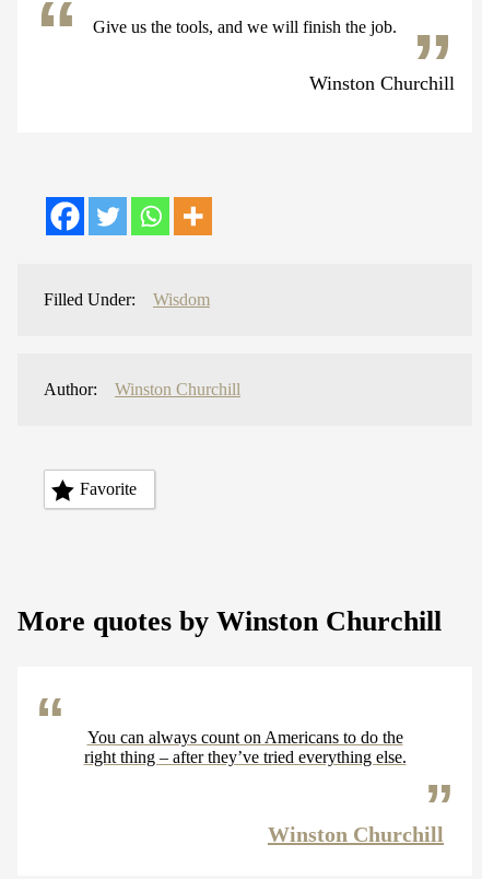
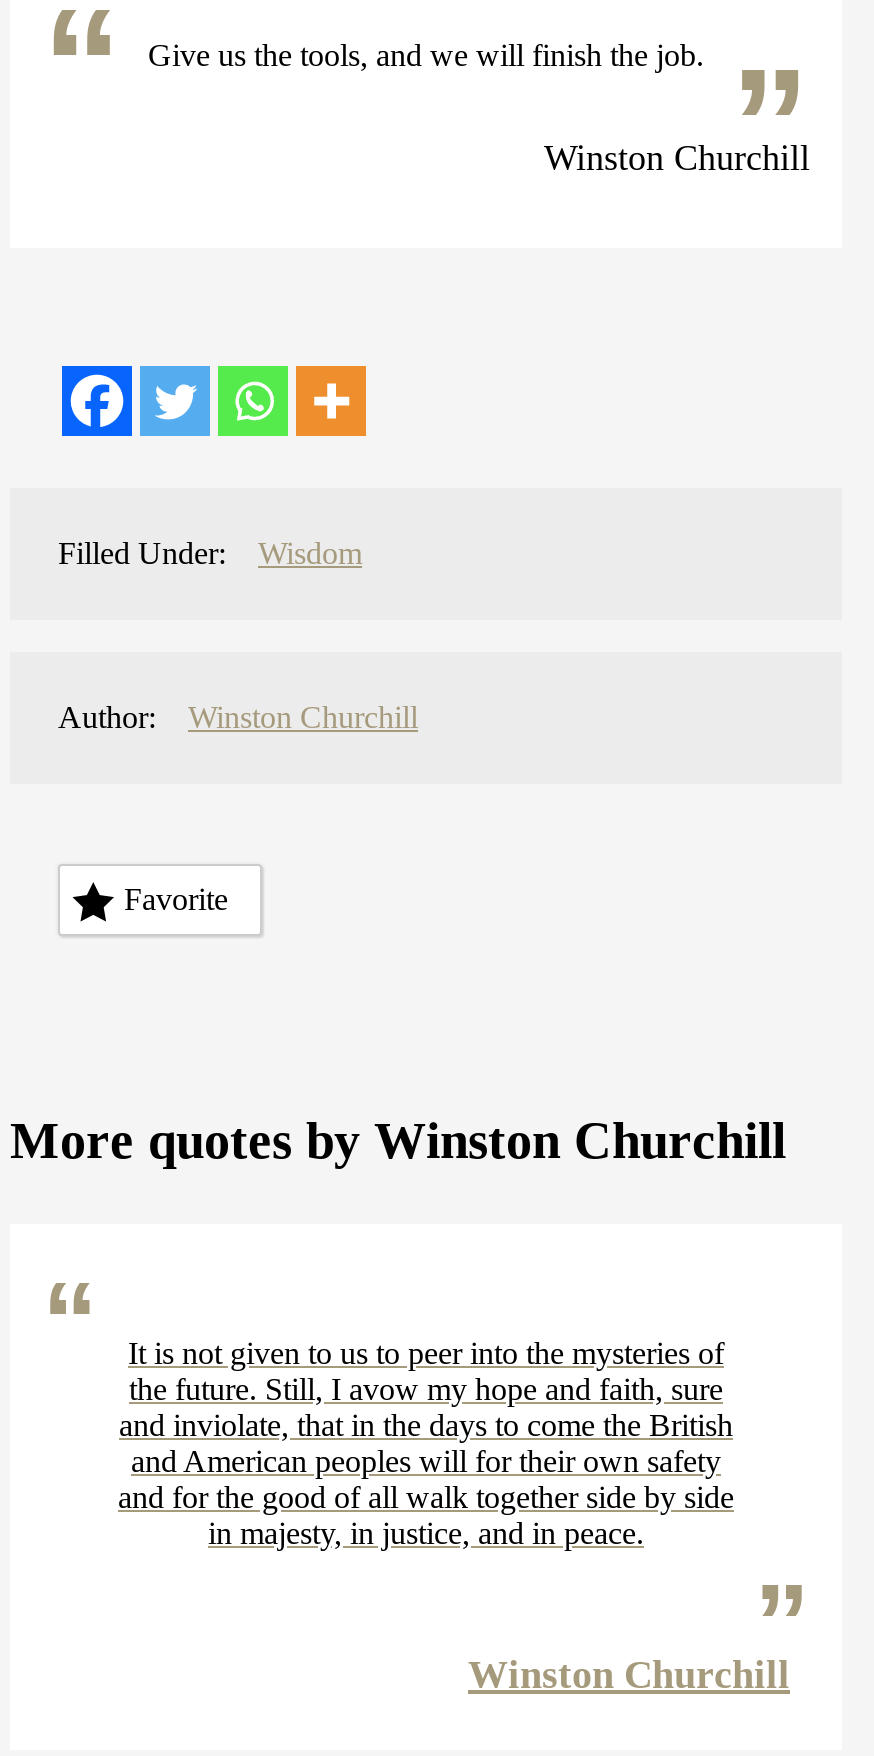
[84,728,406,766] You can always count on Americans to do the | right thing – after they’ve tried everything else. -> [118,1336,734,1550] It is not given to us to peer into the mysteries of | the future. Still, I avow my hope and faith, sure | and inviolate, that in the days to come the British | and American peoples will for their own safety | and for the good of all walk together side by side | in majesty, in justice, and in peace.

